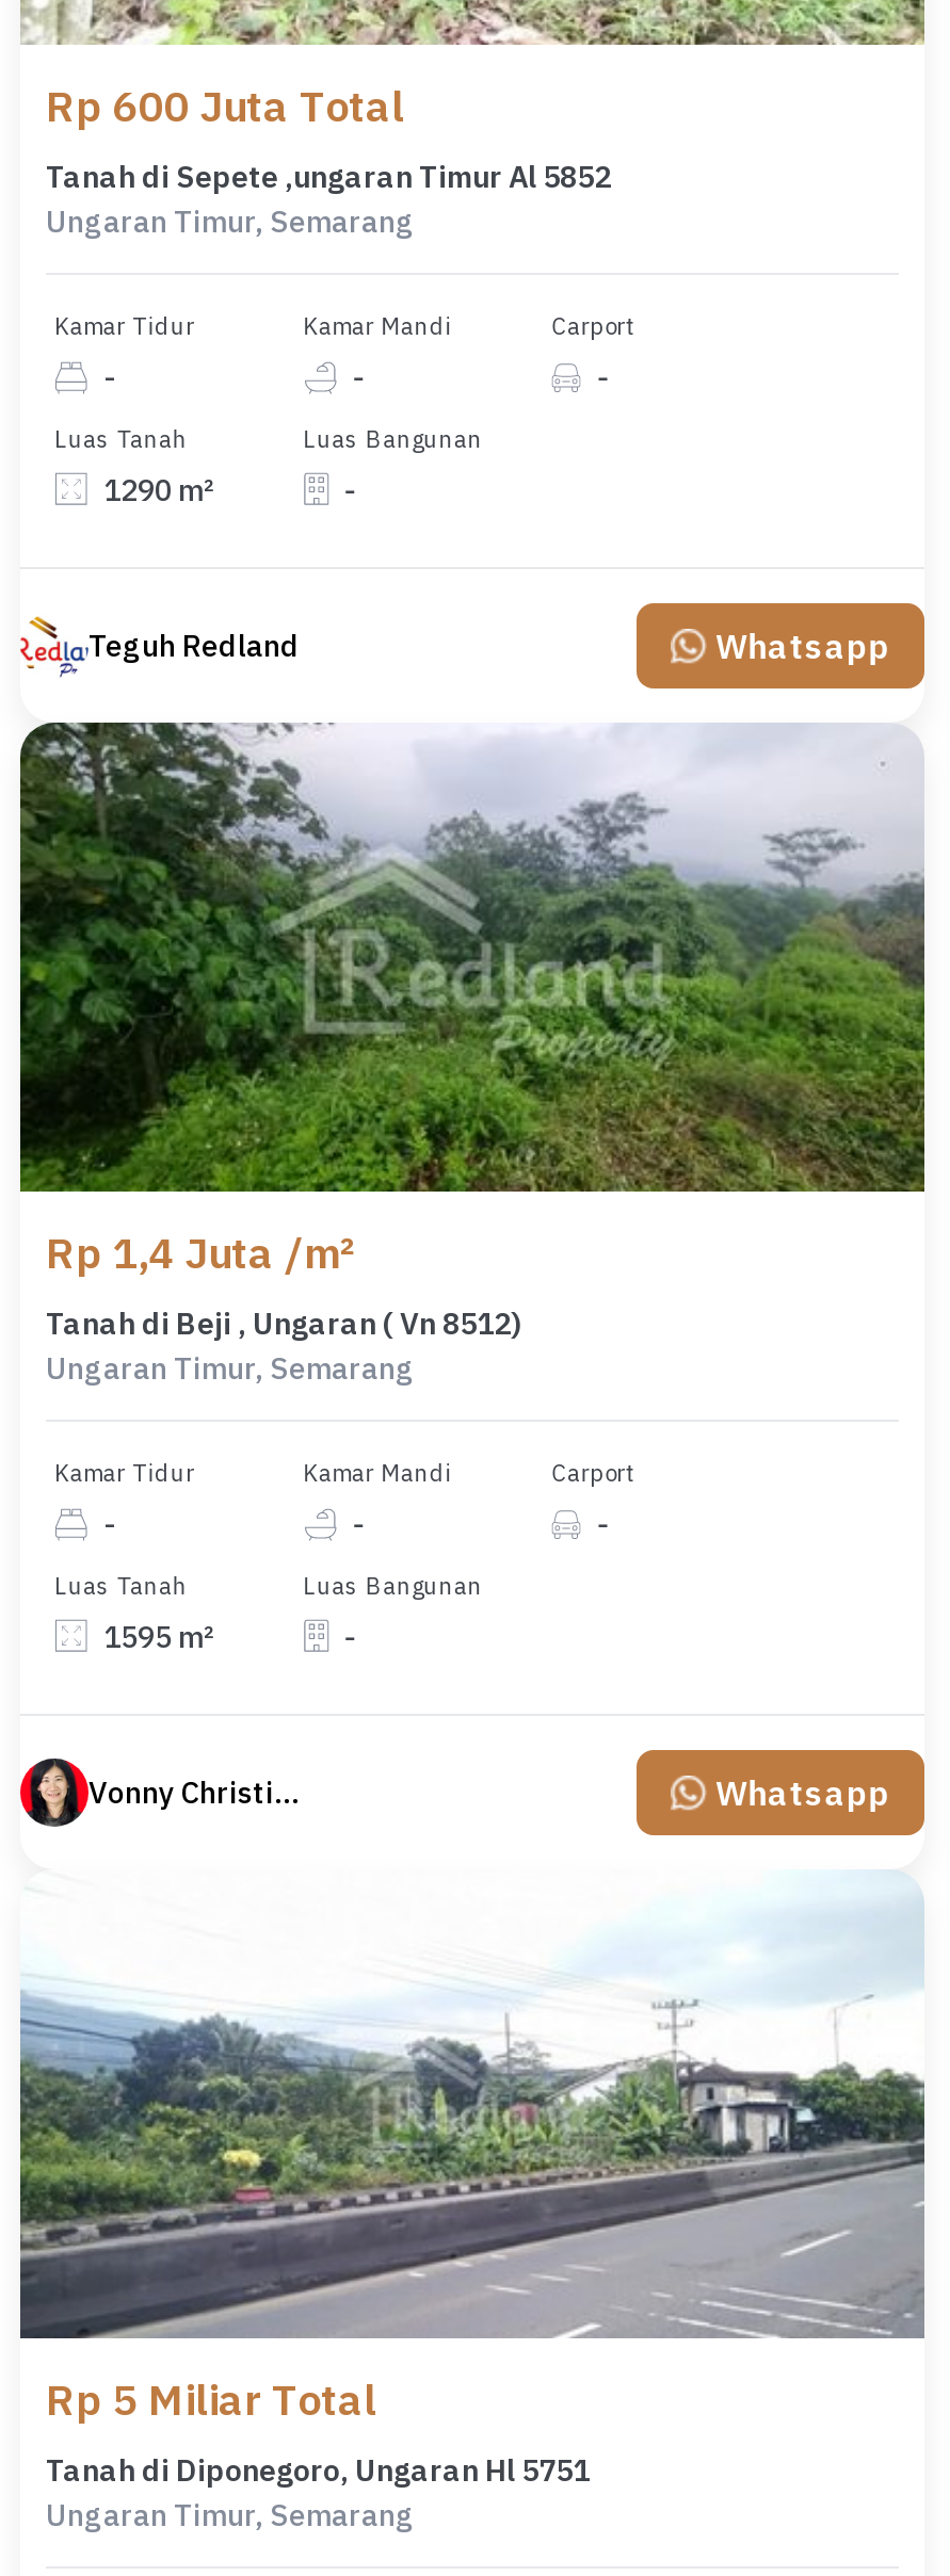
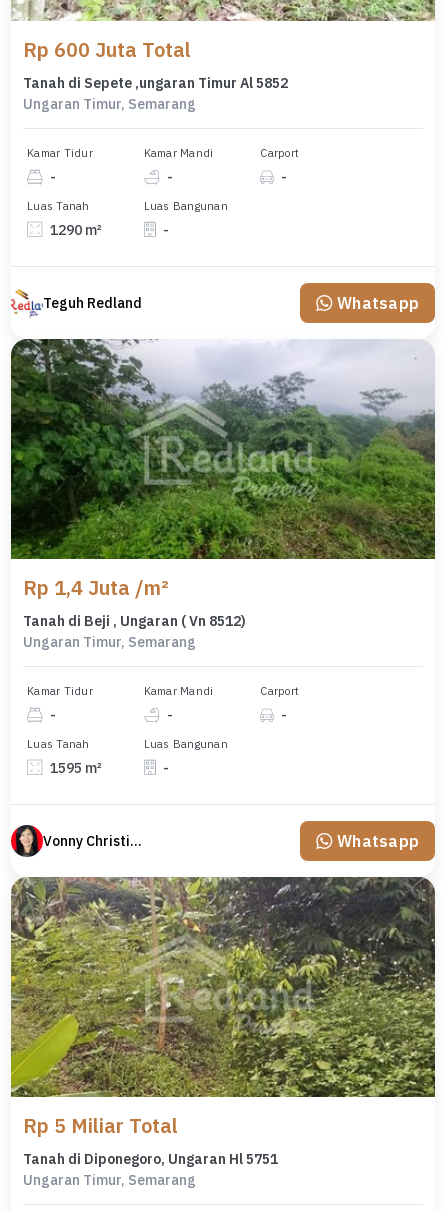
[18,1869,924,2338] [image] -> [10,876,436,1098] [image]

